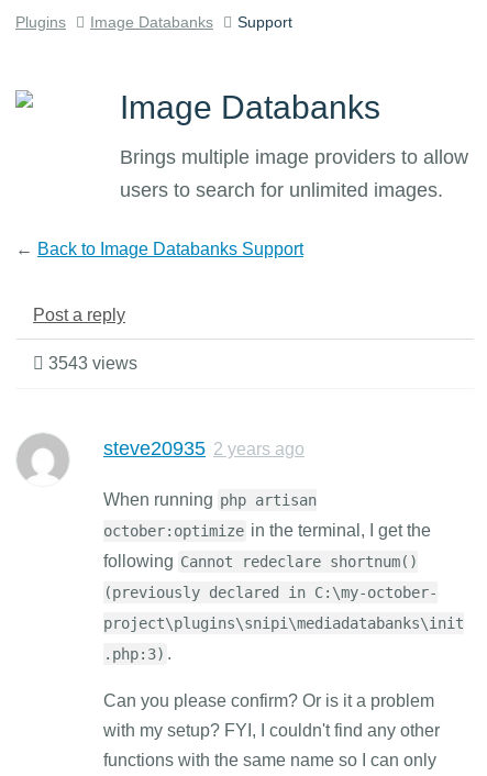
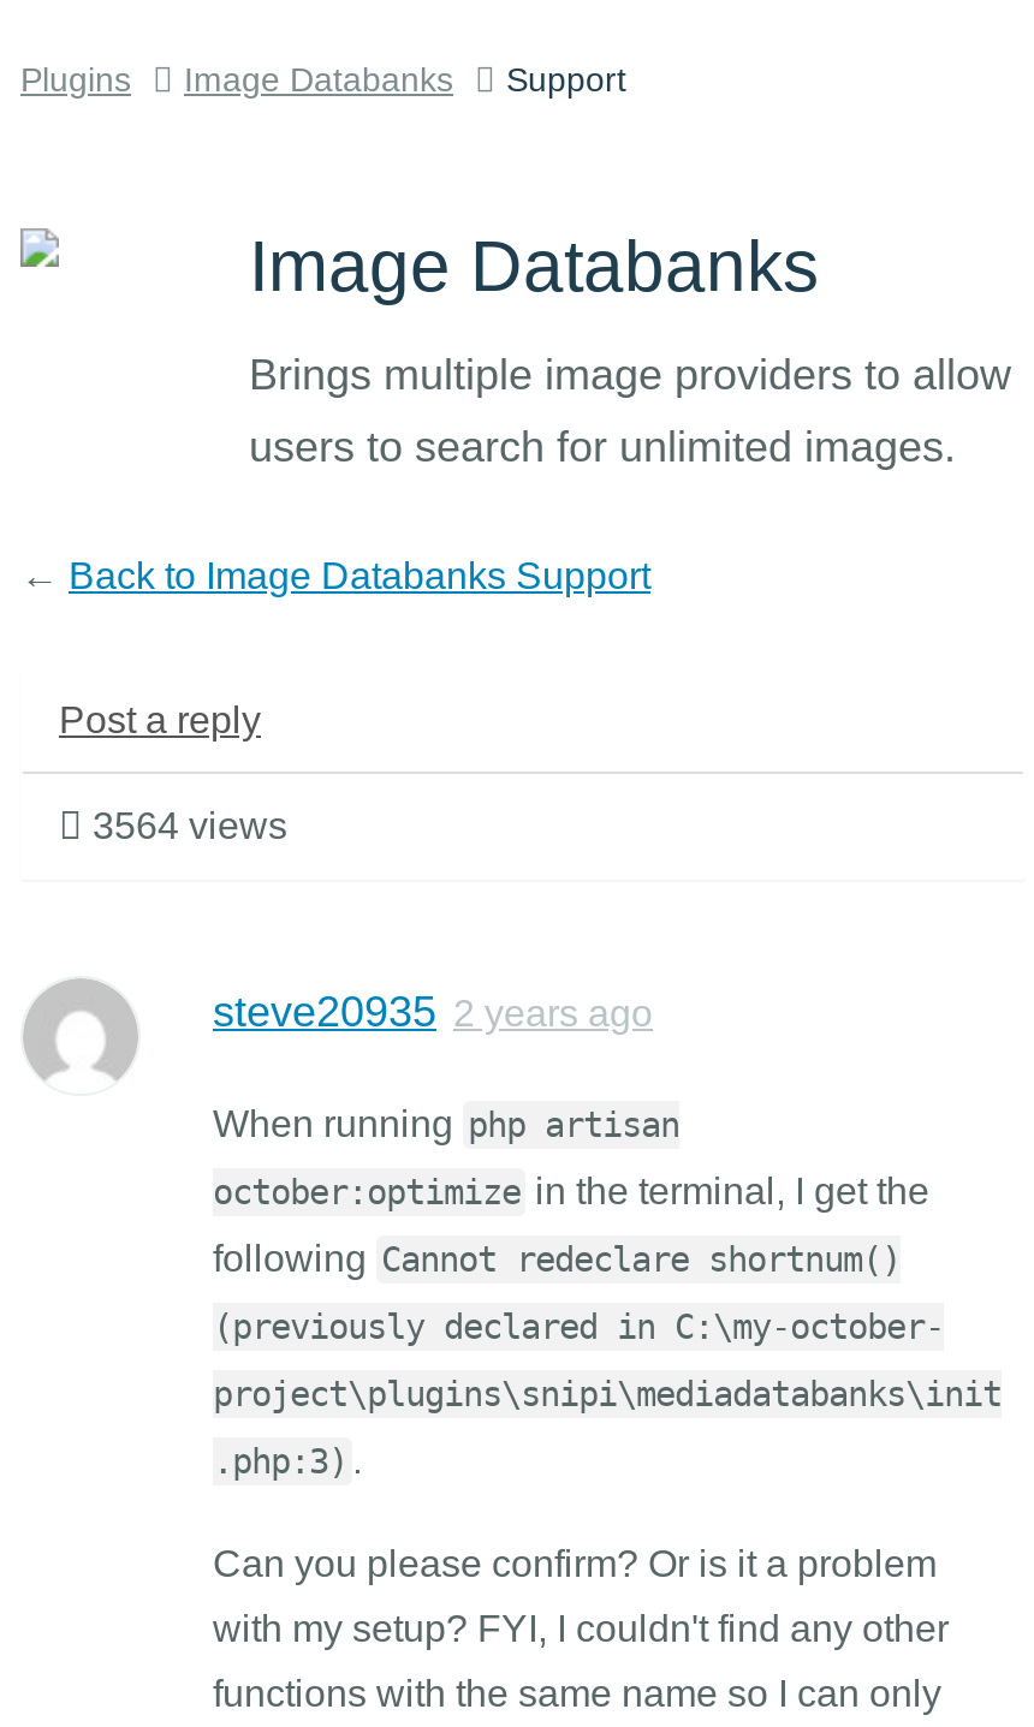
[44,354,137,373] 3543 views -> [83,805,287,846] 3564 views

